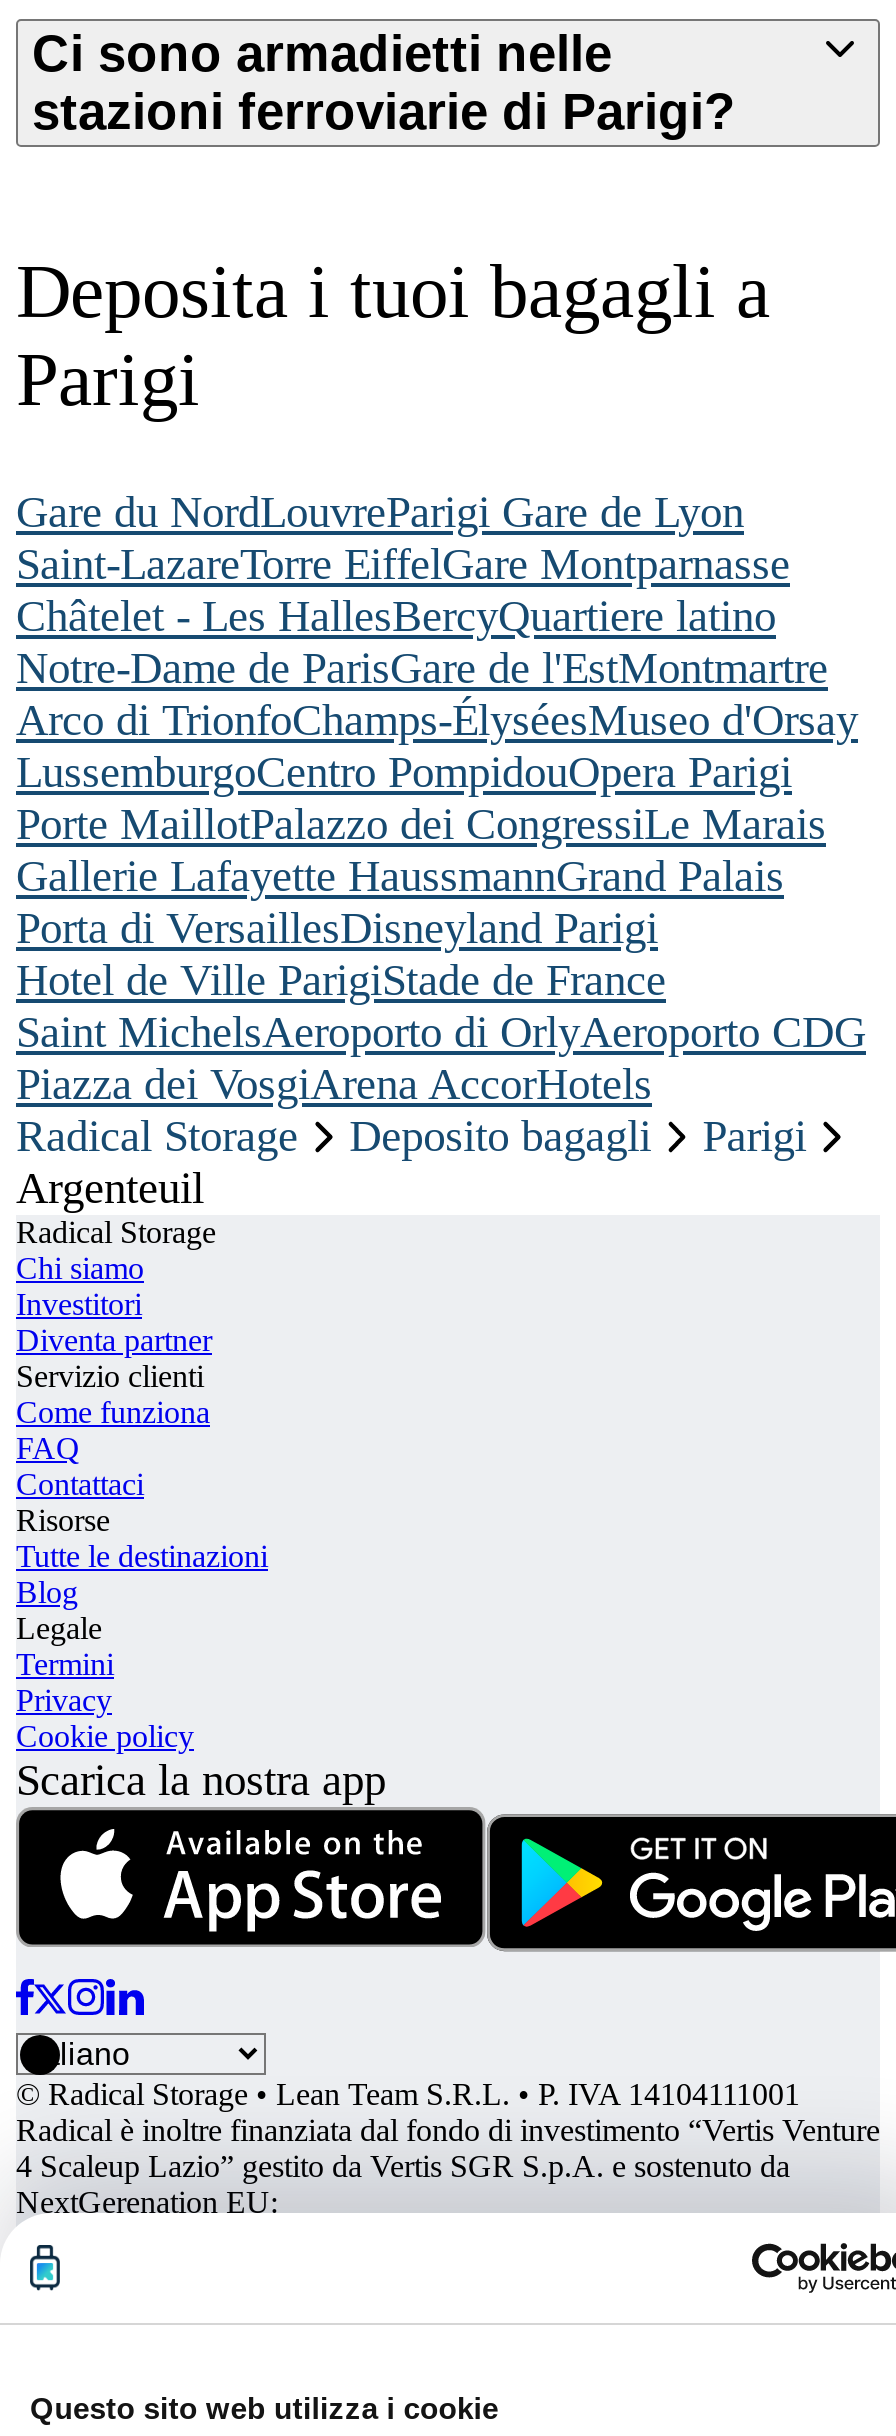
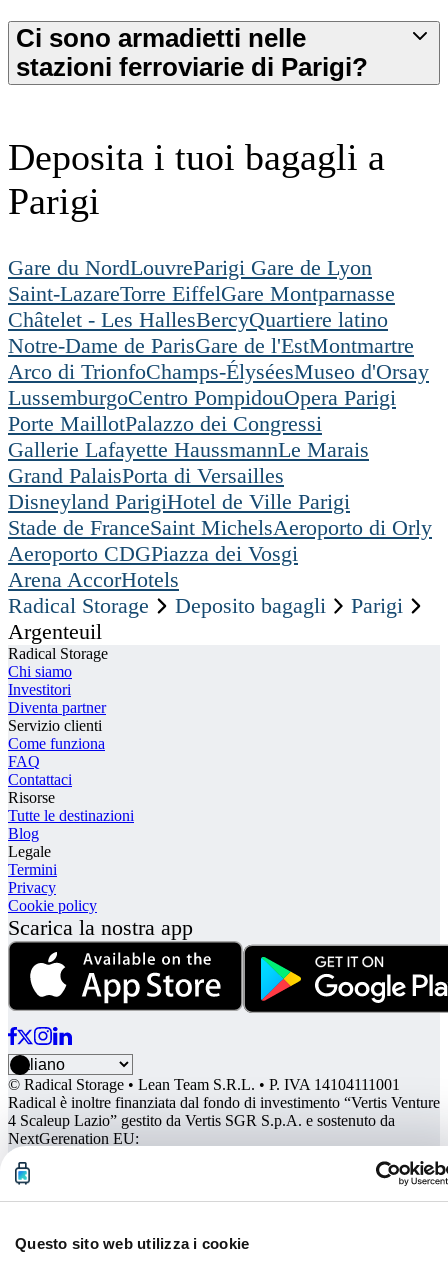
[16,799,866,1109] Porte MaillotPalazzo dei CongressiLe Marais | Gallerie Lafayette HaussmannGrand Palais | Porta di VersaillesDisneyland Parigi | Hotel de Ville ParigiStade de France | Saint MichelsAeroporto di OrlyAeroporto CDG | Piazza dei VosgiArena AccorHotels -> [8,411,432,592] Porte MaillotPalazzo dei Congressi | Gallerie Lafayette HaussmannLe Marais | Grand PalaisPorta di Versailles | Disneyland ParigiHotel de Ville Parigi | Stade de FranceSaint MichelsAeroporto di Orly | Aeroporto CDGPiazza dei Vosgi | Arena AccorHotels

